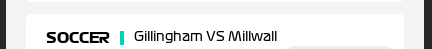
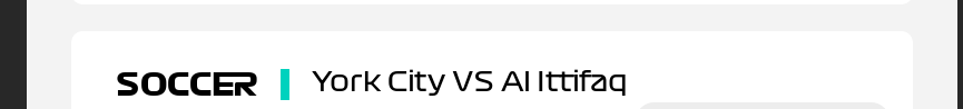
[134,31,277,43] Gillingham VS Millwall -> [312,69,628,96] York City VS Al Ittifaq

